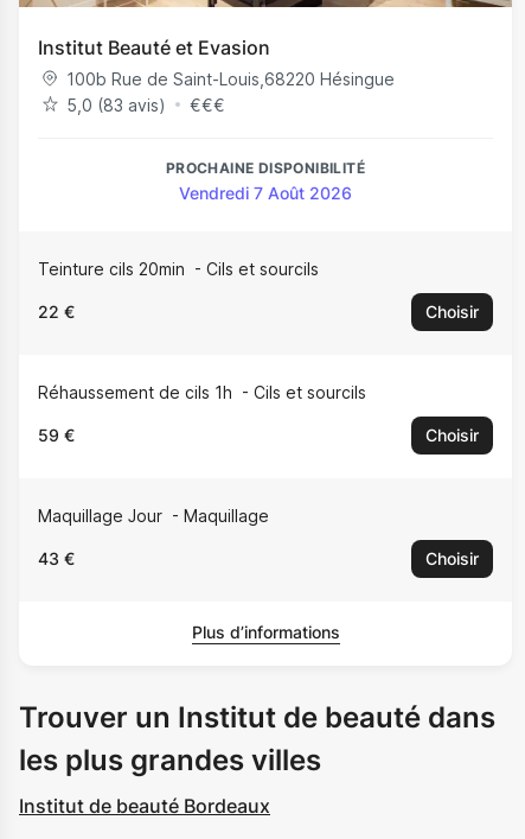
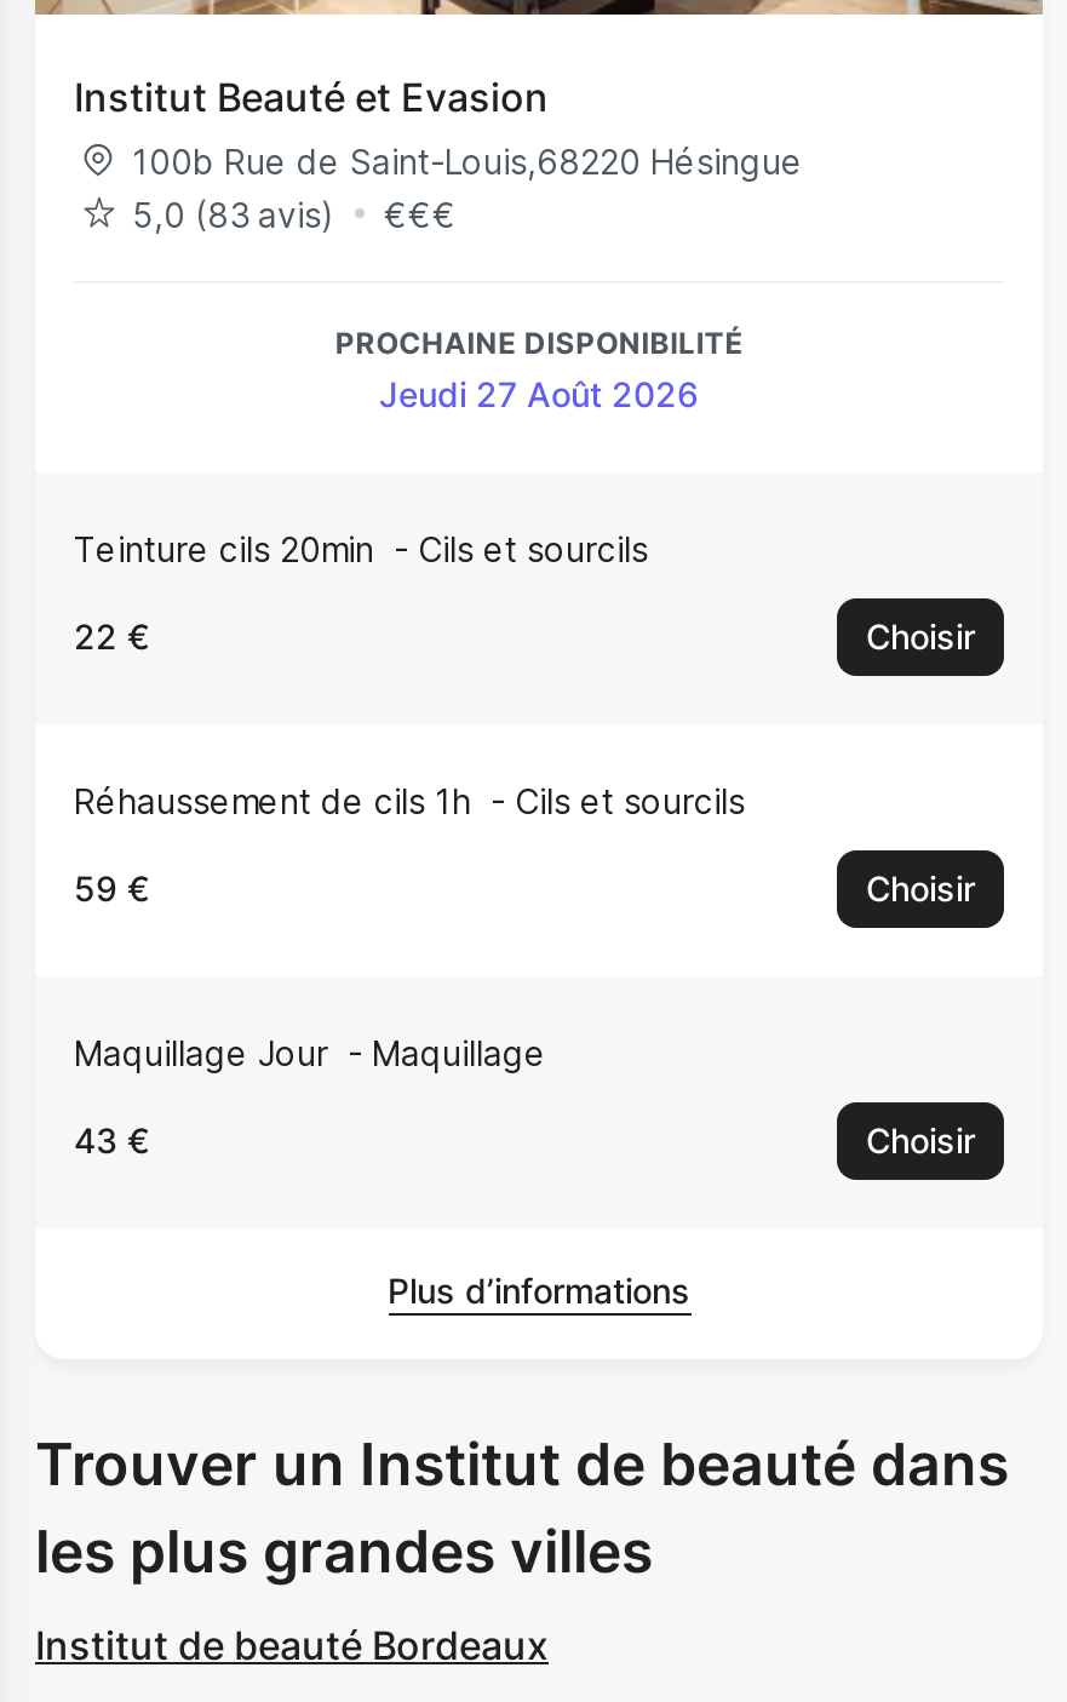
[179,183,352,203] Vendredi 7 Août 2026 -> [379,373,699,414] Jeudi 27 Août 2026

